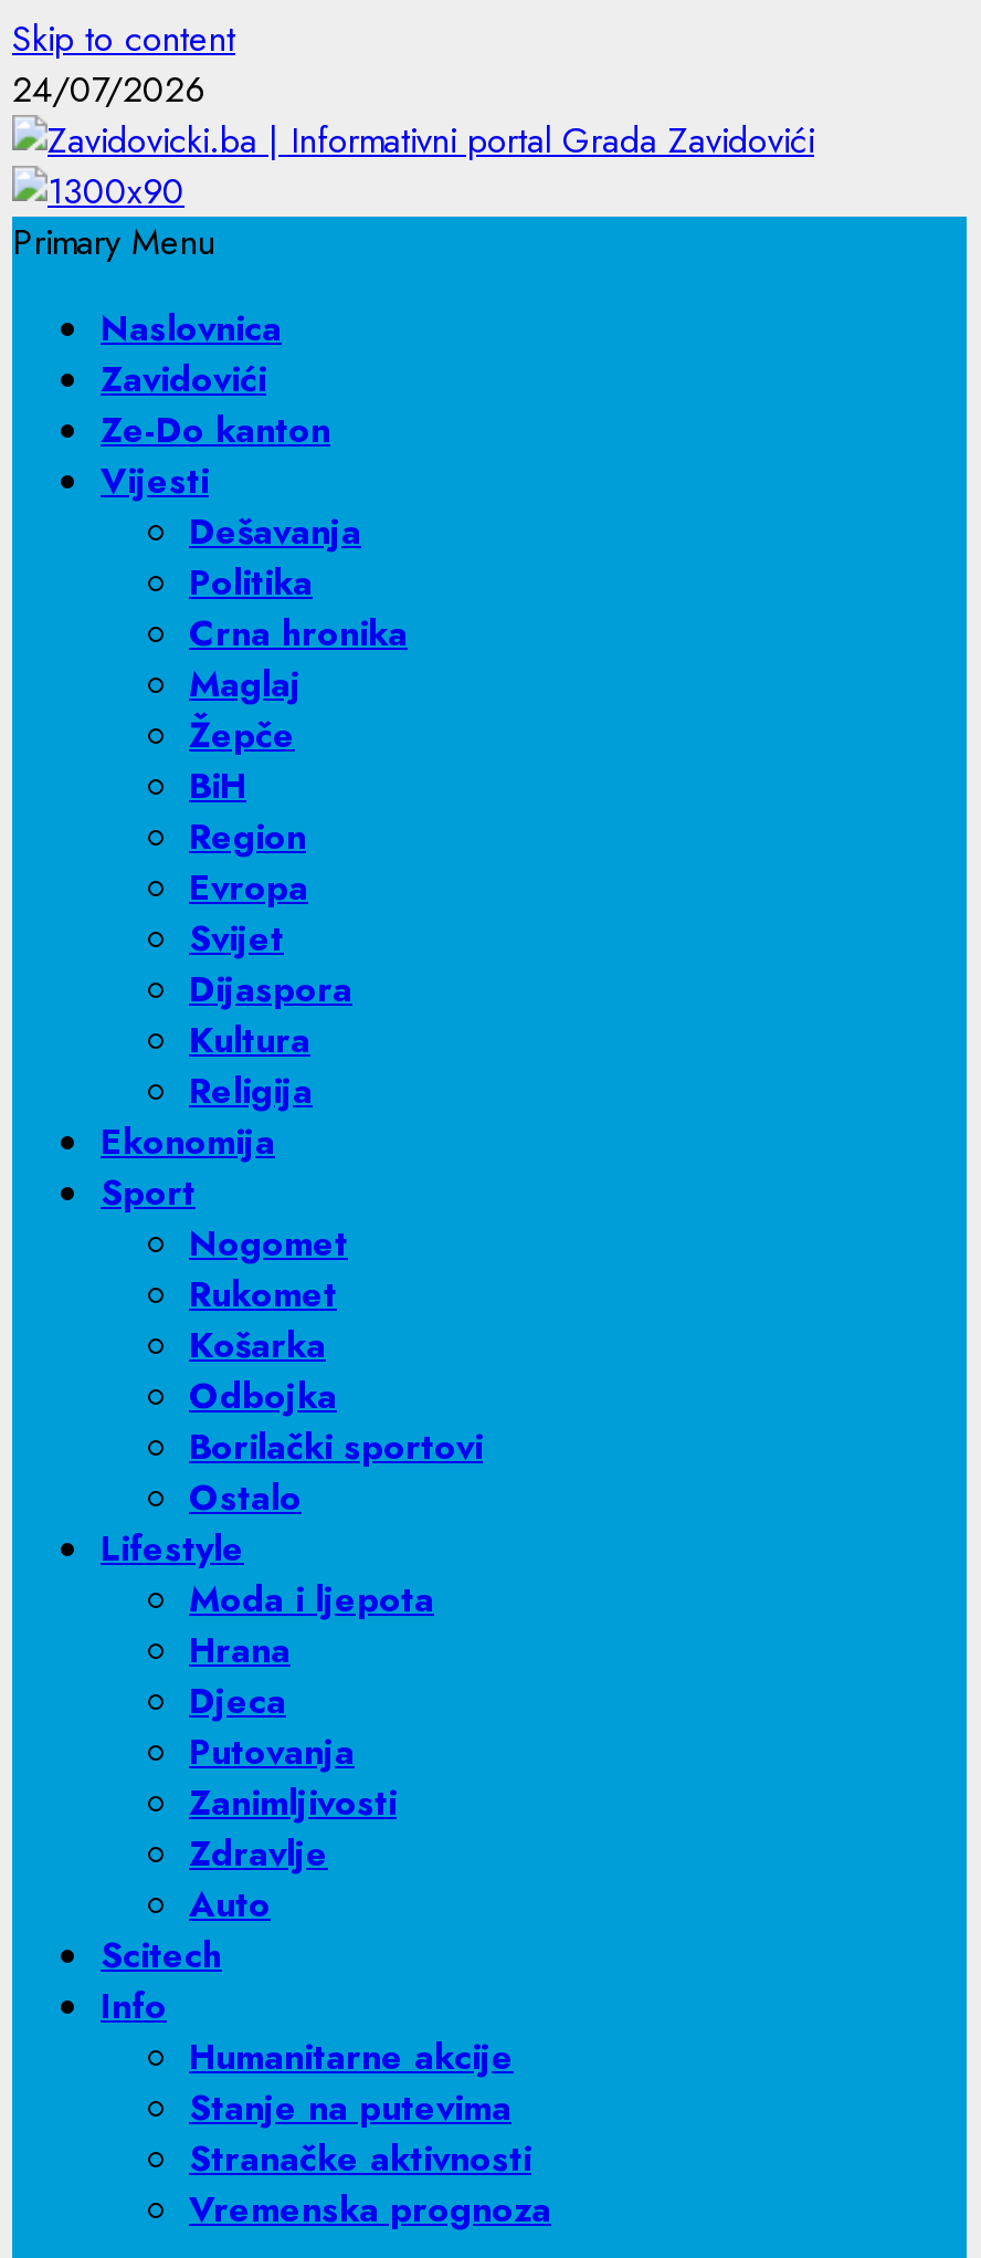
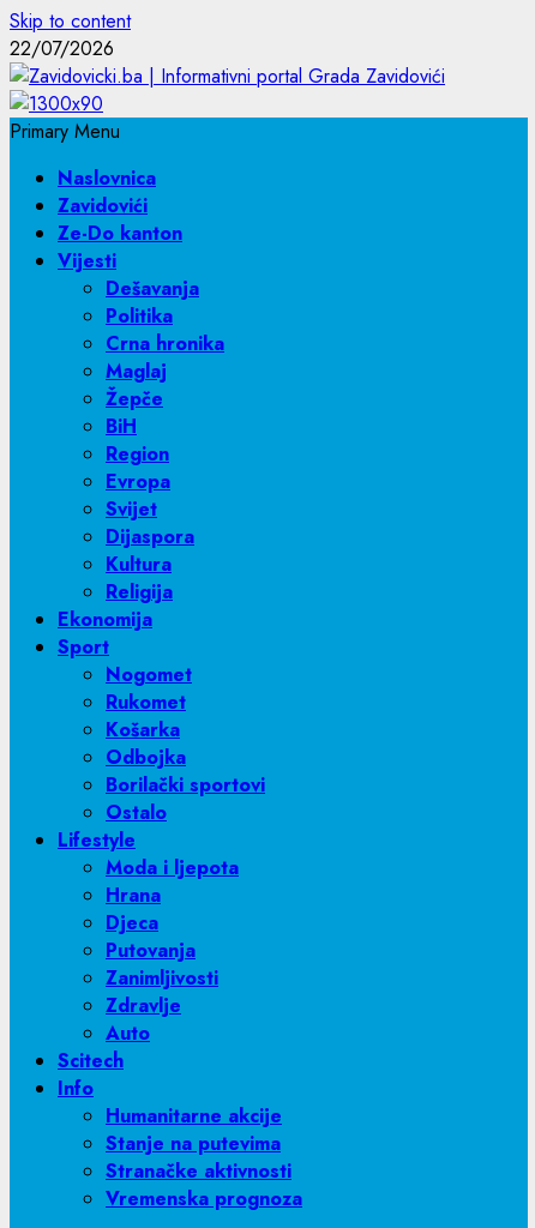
[12,64,204,115] 24/07/2026 -> [10,35,114,62] 22/07/2026

